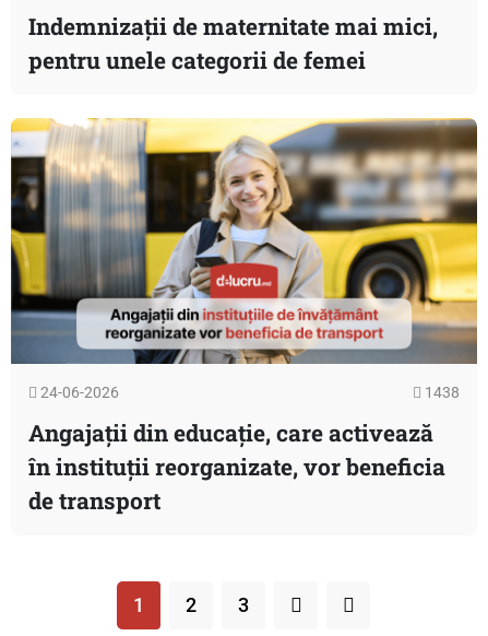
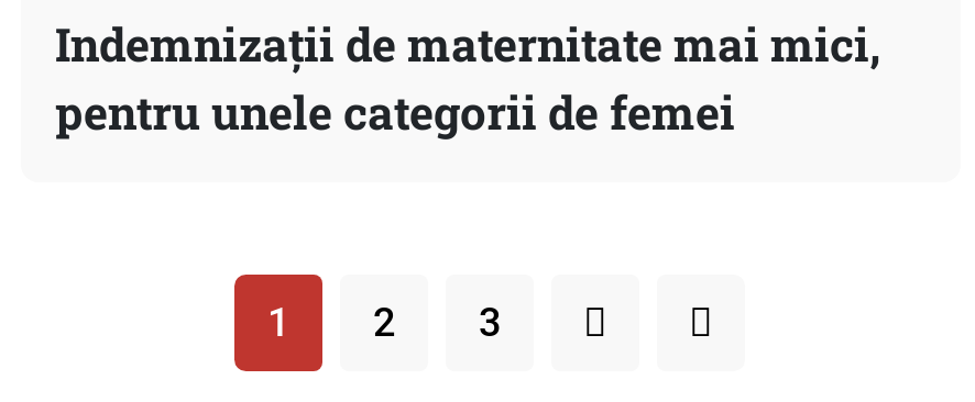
[10,117,478,516] [image] | 24-06-2026 | 1438 | Angajații din educație, care activează | în instituții reorganizate, vor beneficia | de transport -> none

